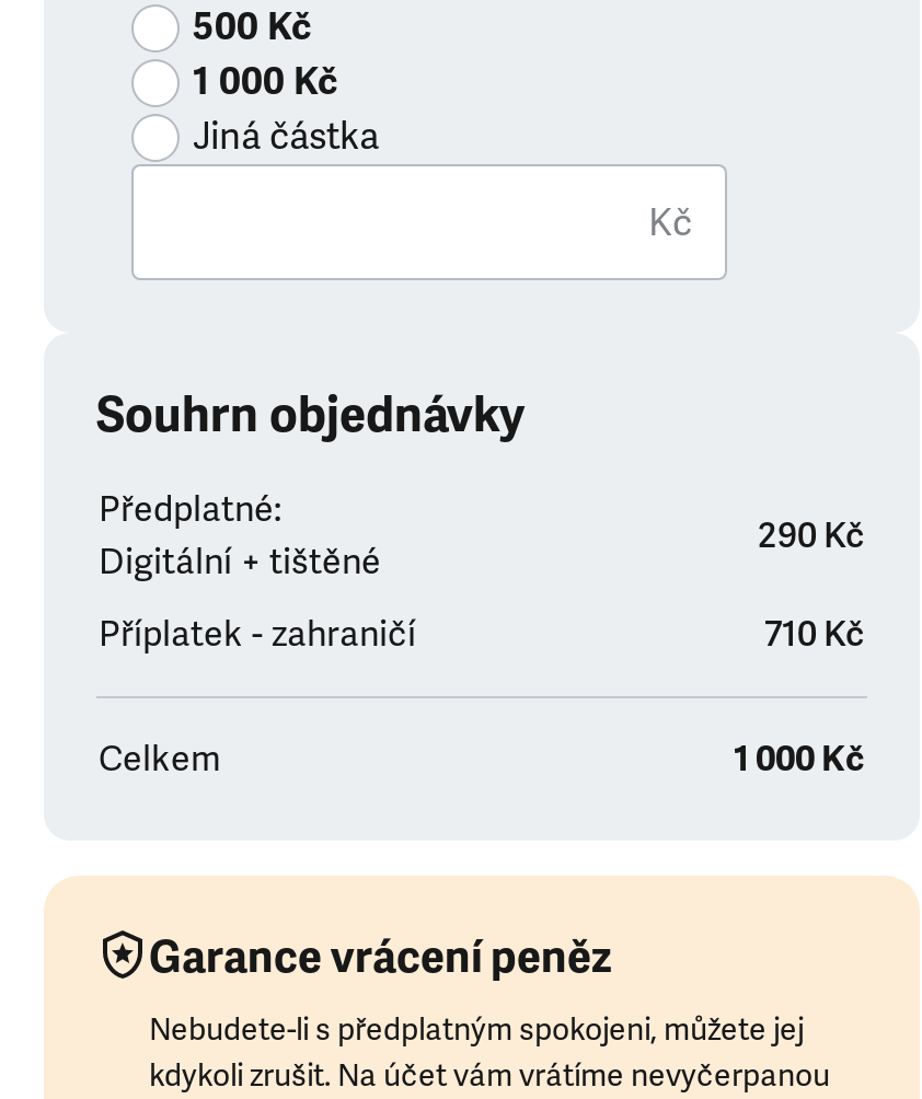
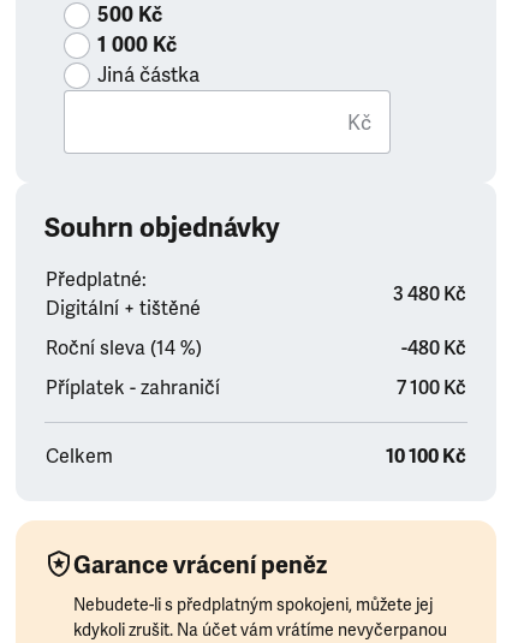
[758,514,865,558] 290 Kč -> [46,282,466,361] 3 480 Kč | Roční sleva (14 %) | -480 Kč
[764,613,865,657] 710 Kč -> [397,376,466,400] 7 100 Kč
[734,738,865,782] 1 000 Kč -> [386,445,466,469] 10 100 Kč

